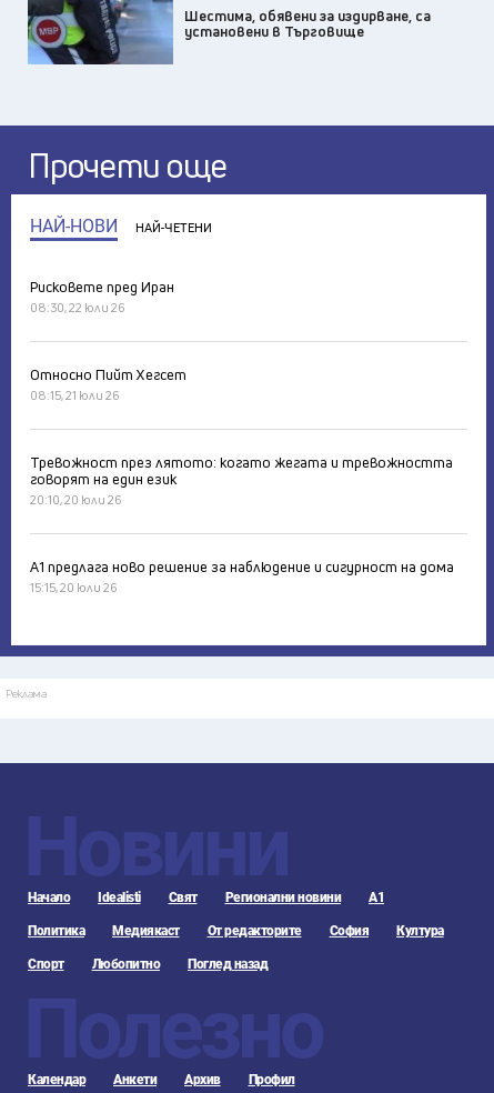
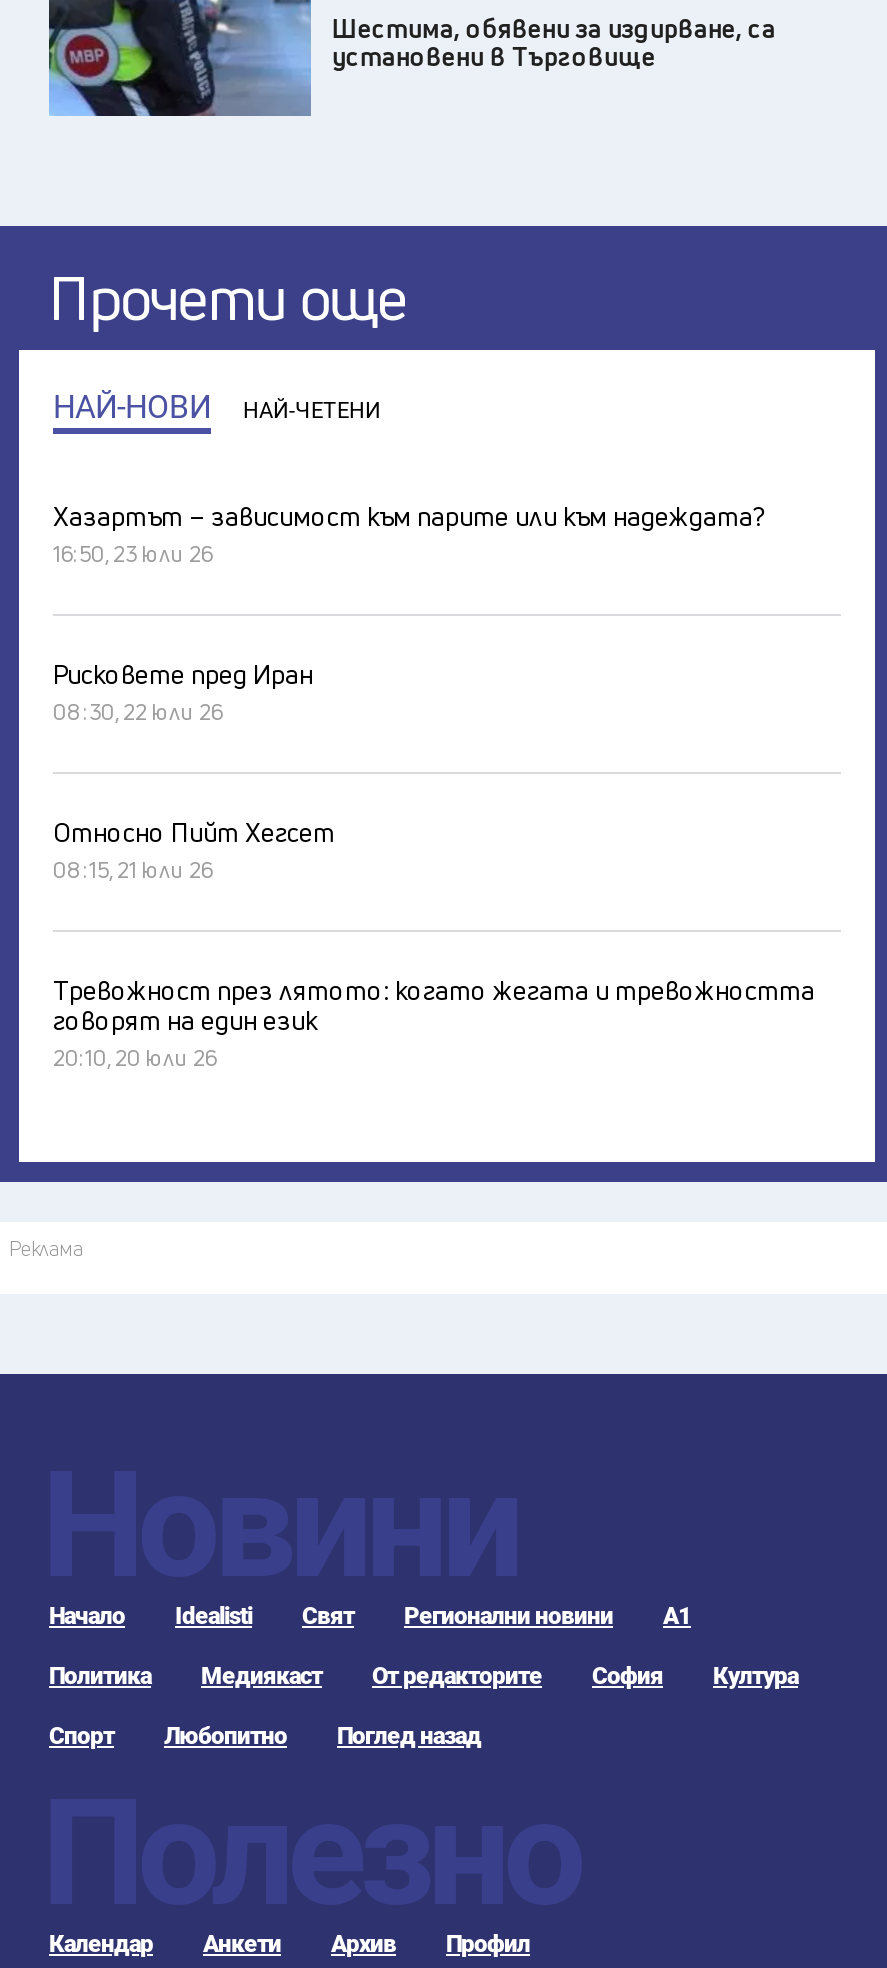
none -> [53,498,763,568] Хазартът – зависимост към парите или към надеждата? | 16:50, 23 юли 26
moved [30,277,453,508] -> [53,656,815,1072]: Рисковете пред Иран | 08:30, 22 юли 26 | Относно Пийт Хегсет | 08:15, 21 юли 26 | Тревожност през лятото: когато жегата и тревожността | говорят на един език | 20:10, 20 юли 26
[30,556,454,595] А1 предлага ново решение за наблюдение и сигурност на дома | 15:15, 20 юли 26 -> none

